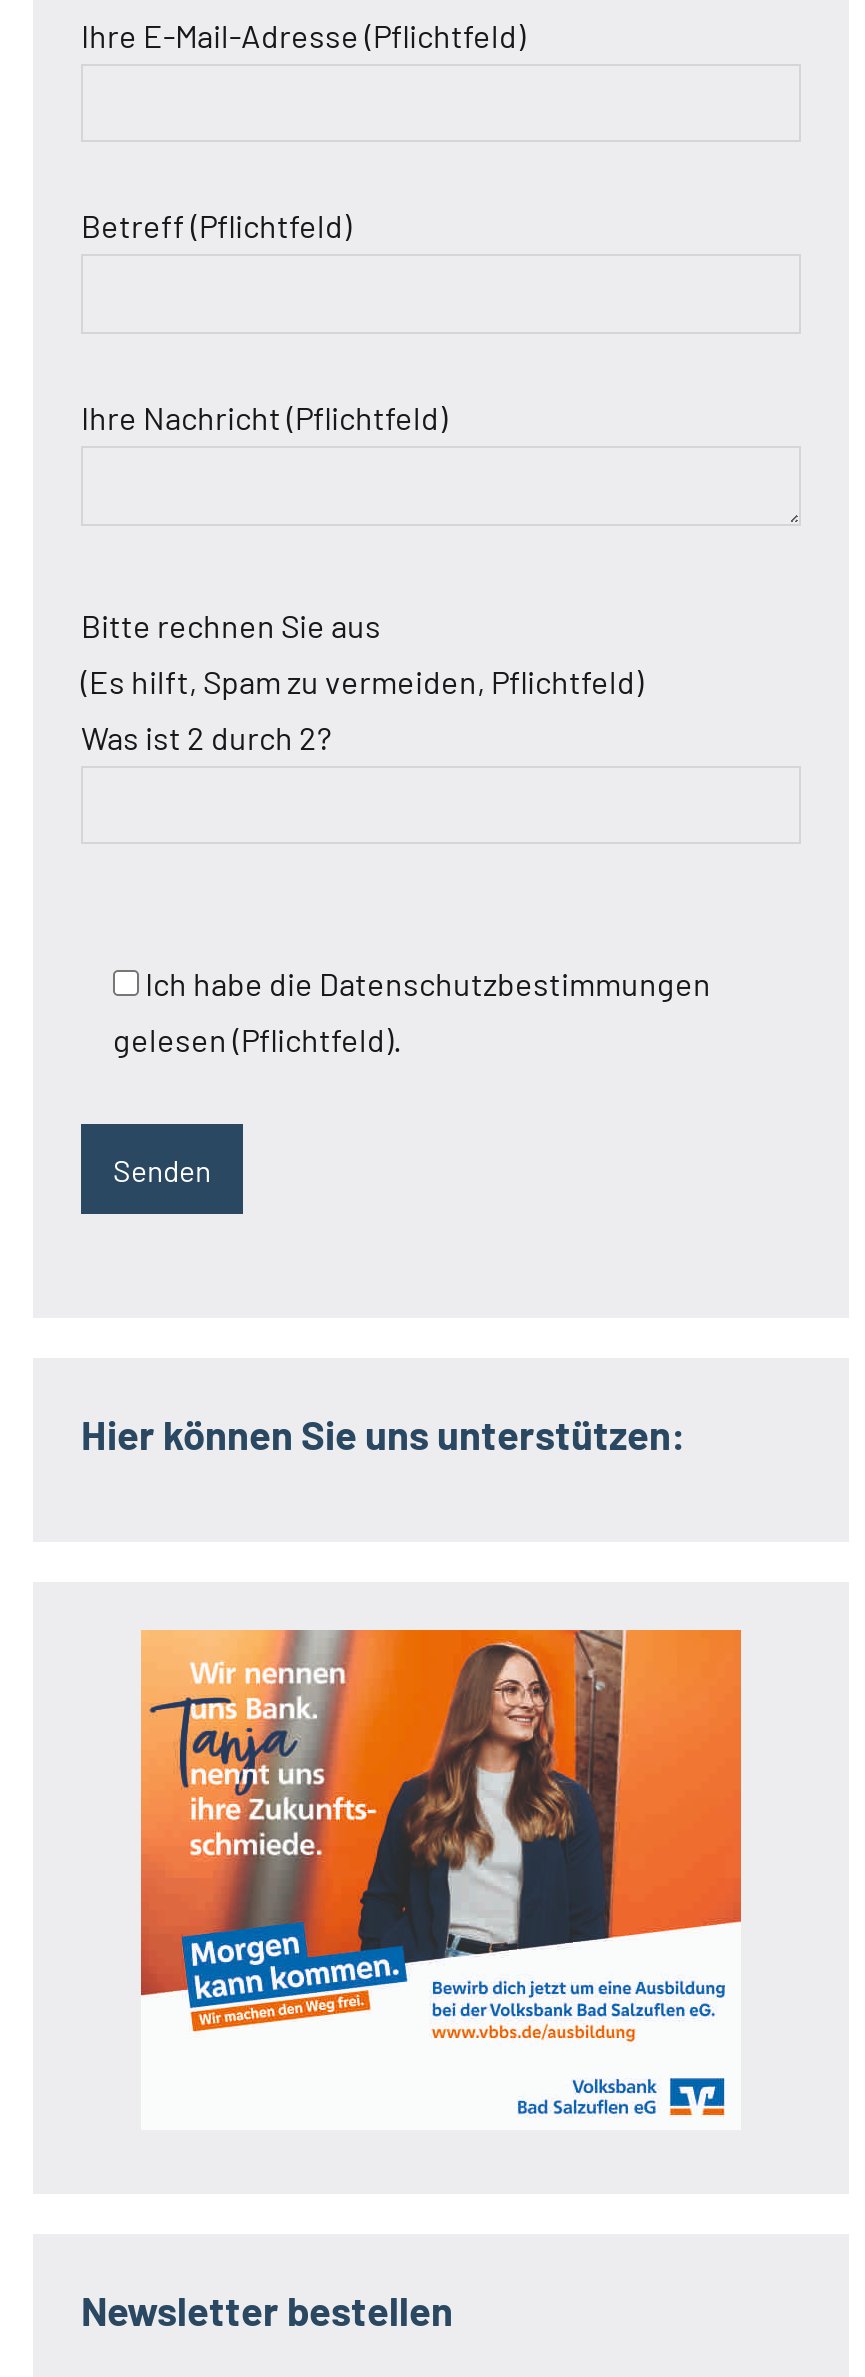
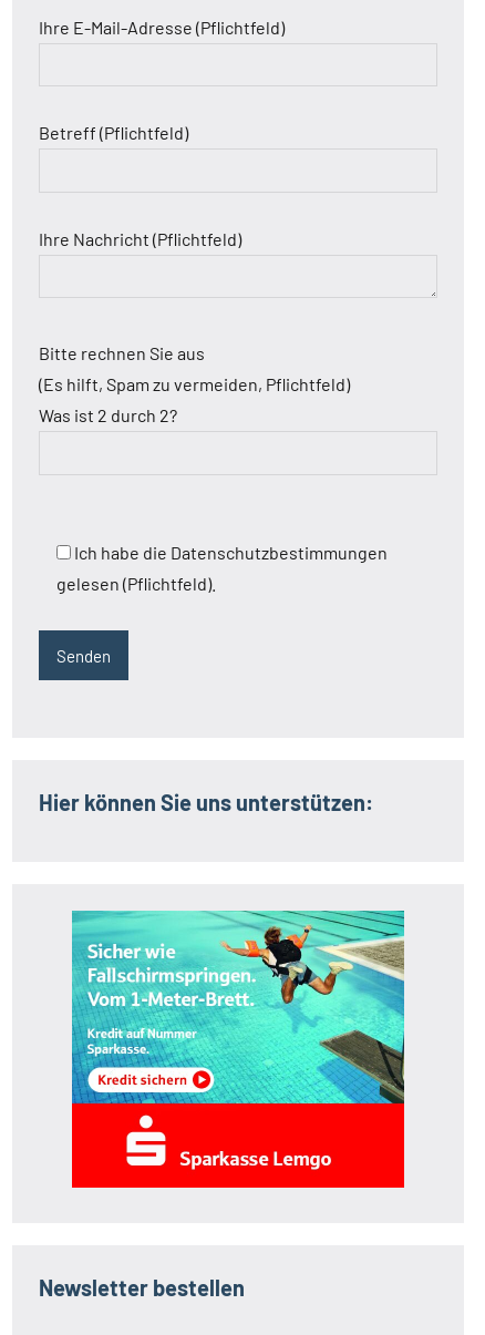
[139,1628,743,2130] [image] -> [71,910,405,1189] [image]

